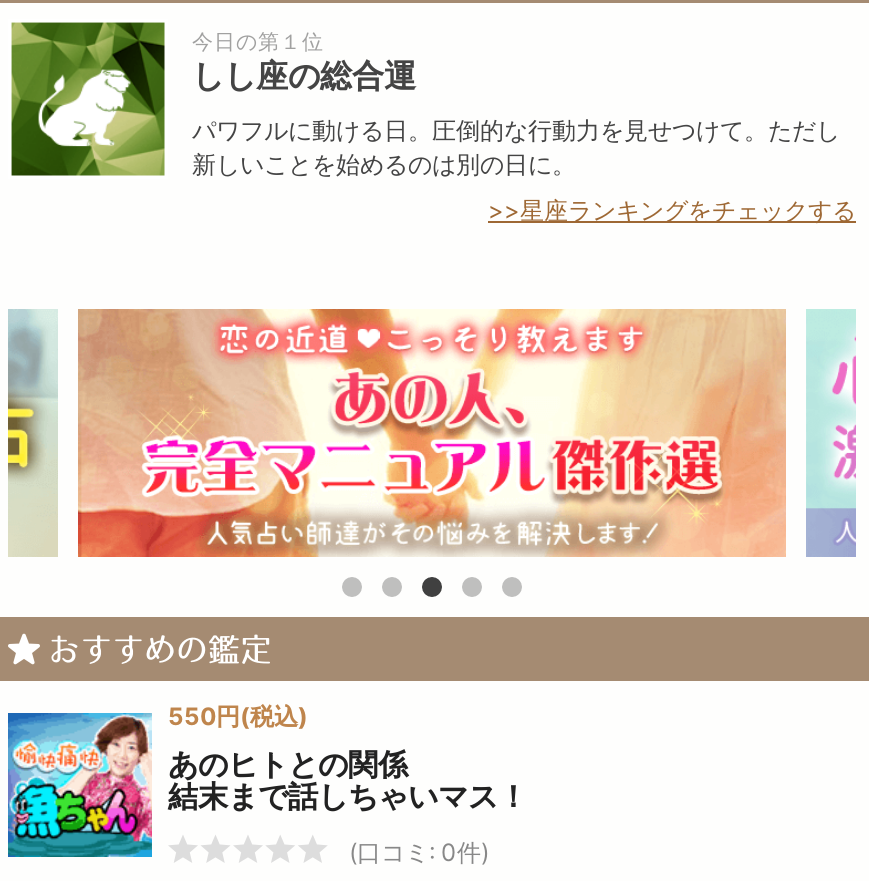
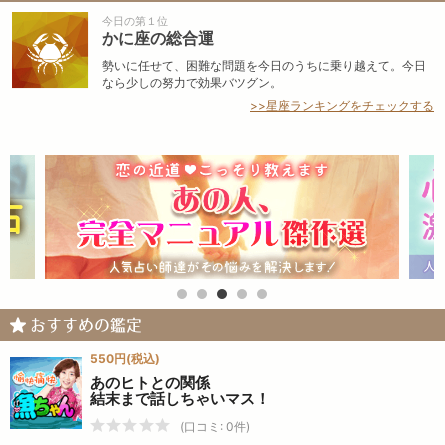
[10,21,416,177] [image] | しし座の総合運 -> [11,11,214,89] [image] | かに座の総合運
[192,115,840,179] パワフルに動ける日。圧倒的な行動力を見せつけて。ただし | 新しいことを始めるのは別の日に。 -> [102,58,426,90] 勢いに任せて、困難な問題を今日のうちに乗り越えて。今日 | なら少しの努力で効果バツグン。

